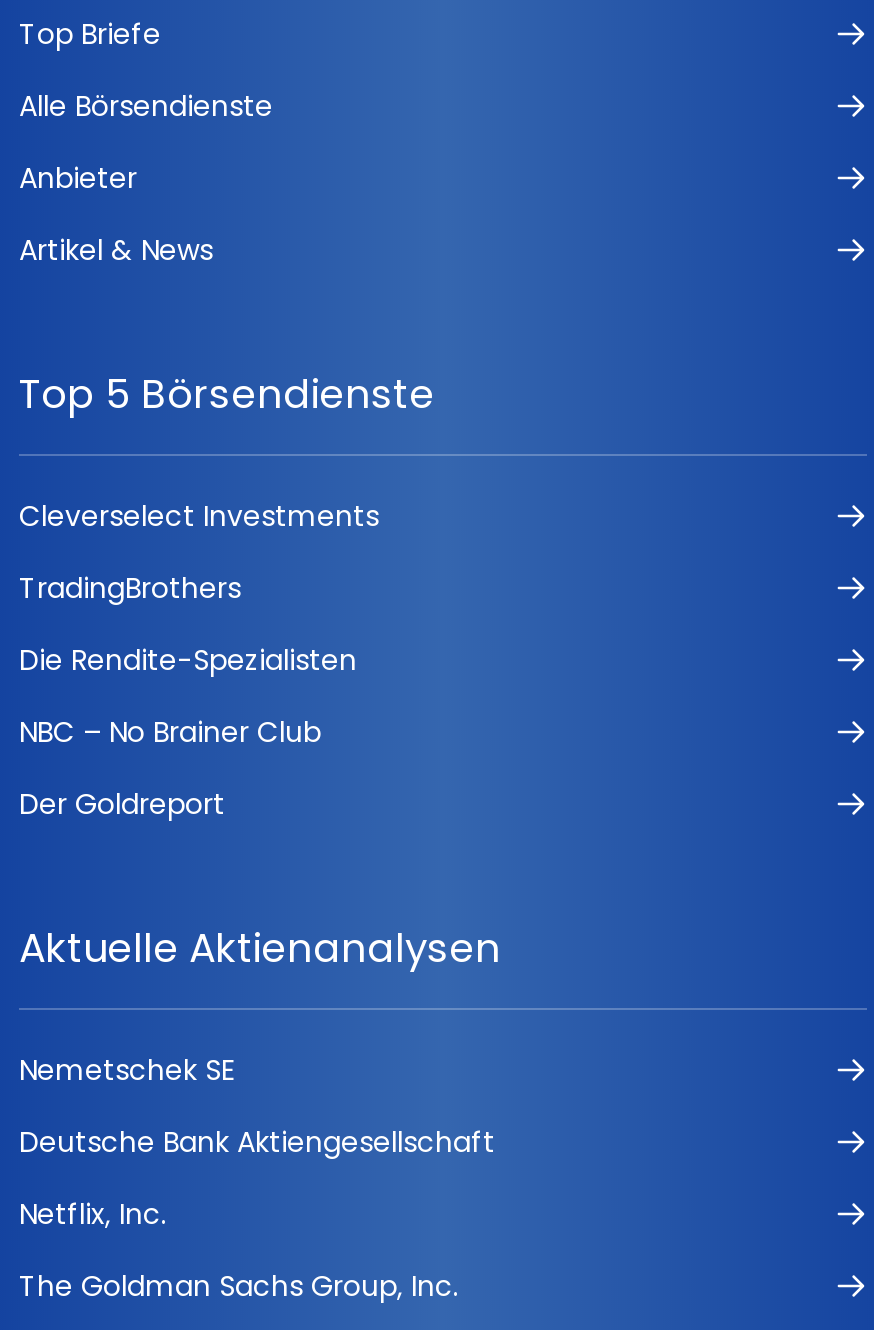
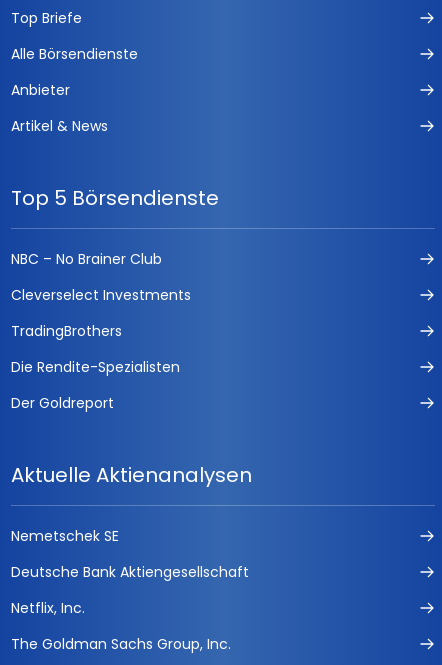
moved [19,497,379,681] -> [11,285,191,377]: Cleverselect Investments | TradingBrothers | Die Rendite-Spezialisten
moved [19,713,321,753] -> [11,249,162,269]: NBC – No Brainer Club

